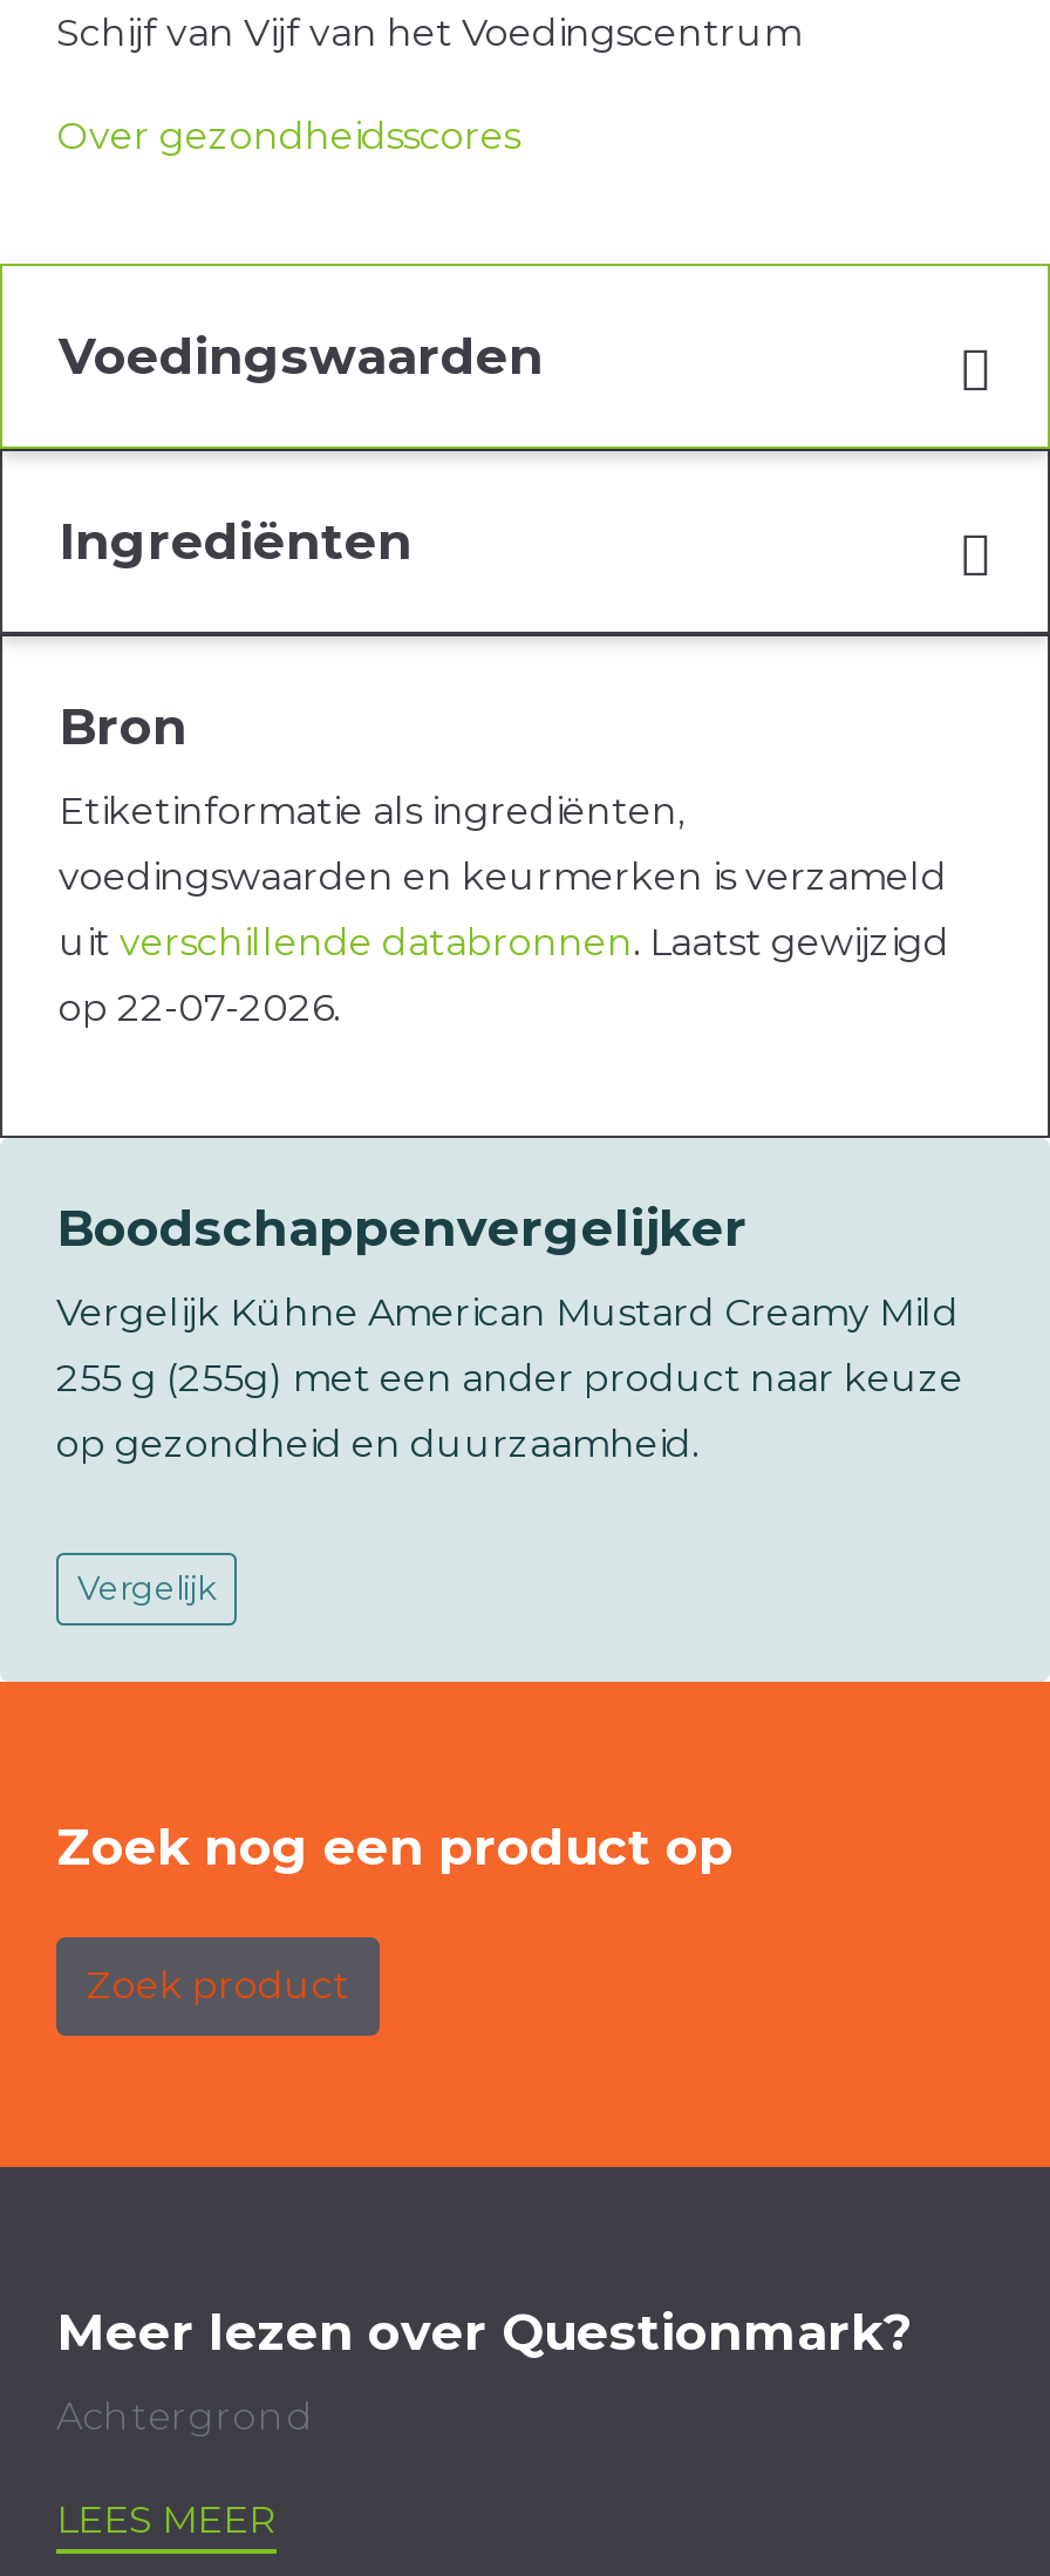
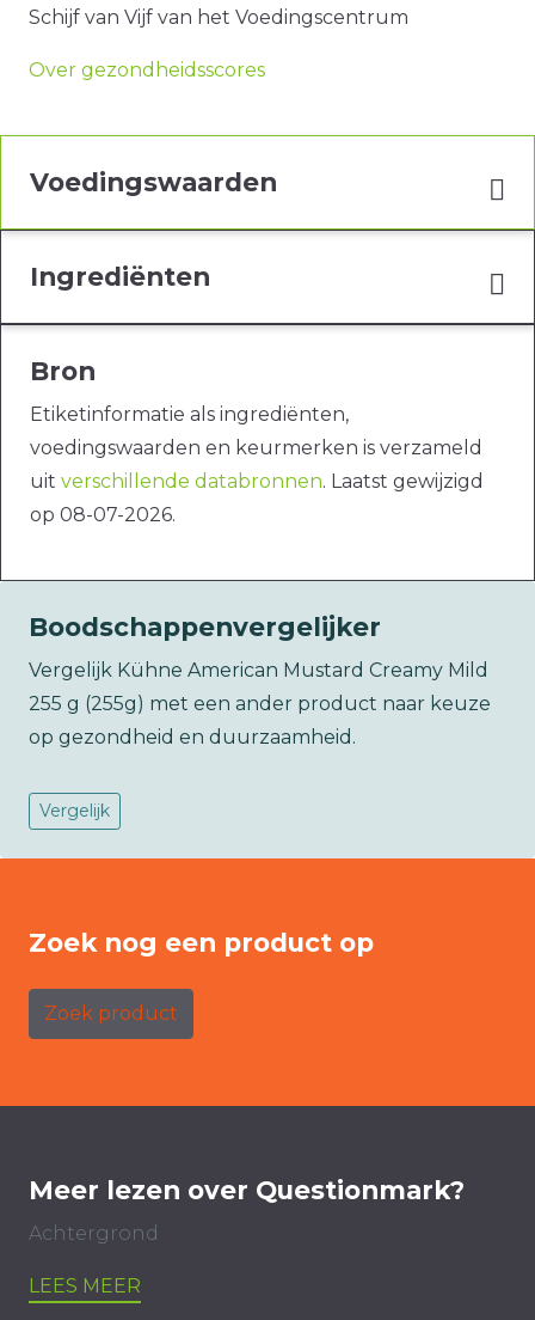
[59,986,340,1030] op 22-07-2026. -> [30,503,176,526] op 08-07-2026.

